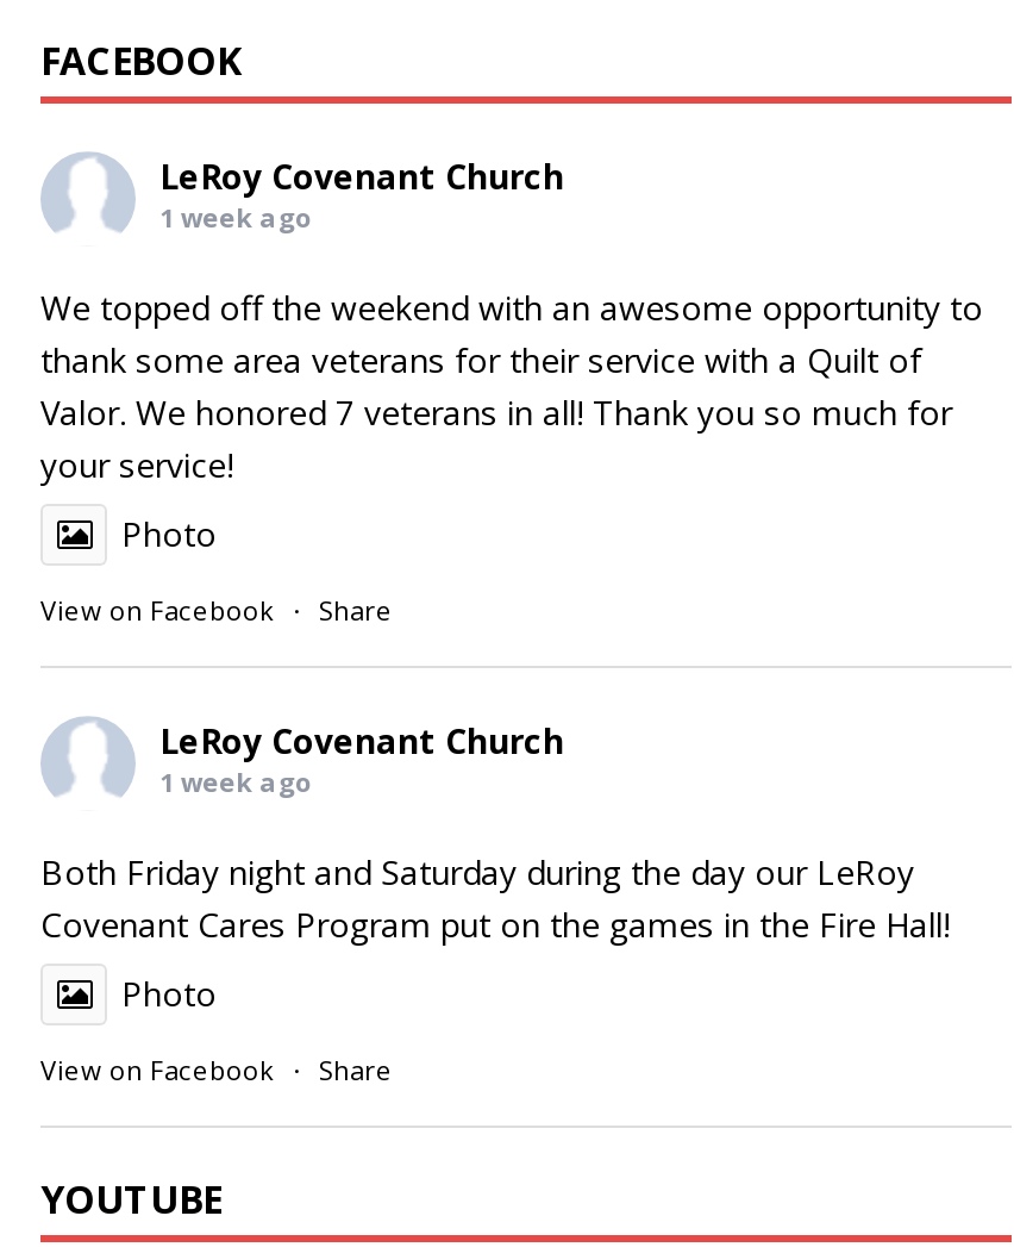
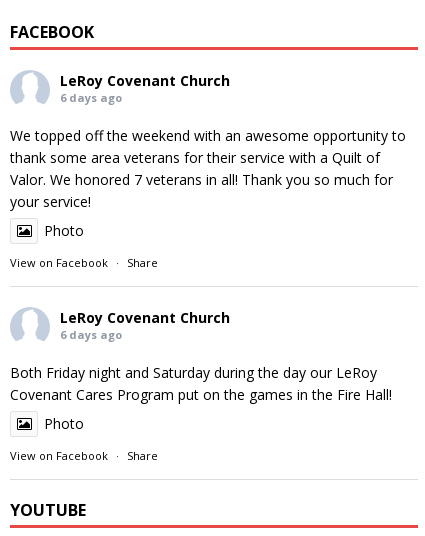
[159,198,312,234] 1 week ago -> [60,90,122,105] 6 days ago
[159,763,312,798] 1 week ago -> [60,327,122,342] 6 days ago

